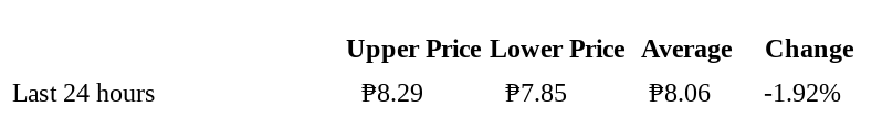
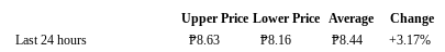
[361,77,423,108] ₱8.29 -> [189,33,220,48] ₱8.63
[505,77,567,108] ₱7.85 -> [260,33,291,48] ₱8.16
[649,77,711,108] ₱8.06 -> [332,33,363,48] ₱8.44
[764,77,841,108] -1.92% -> [389,33,431,48] +3.17%

